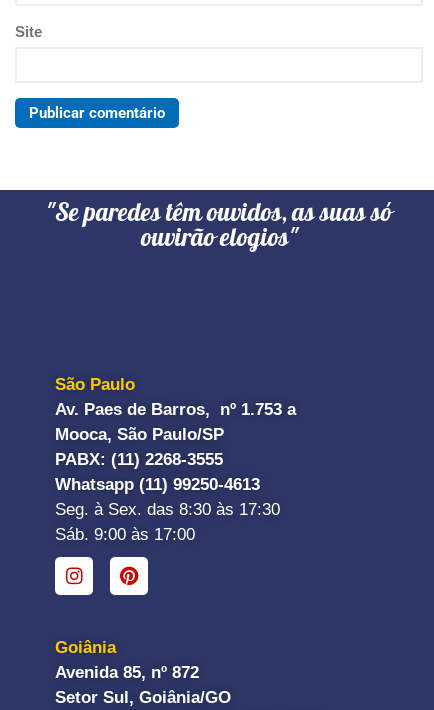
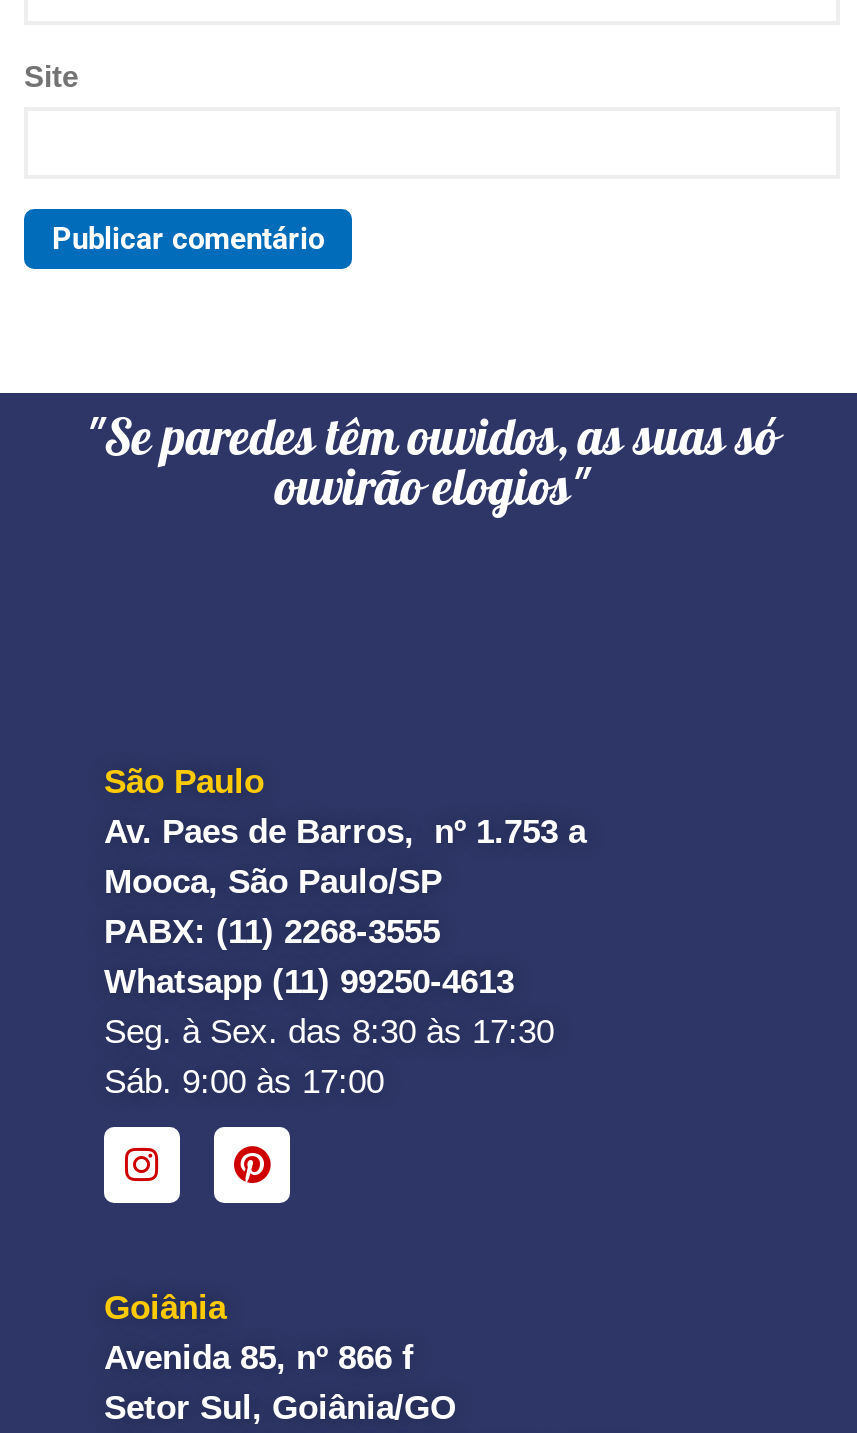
[55,663,199,682] Avenida 85, nº 872 -> [104,1338,414,1376] Avenida 85, nº 866 f

